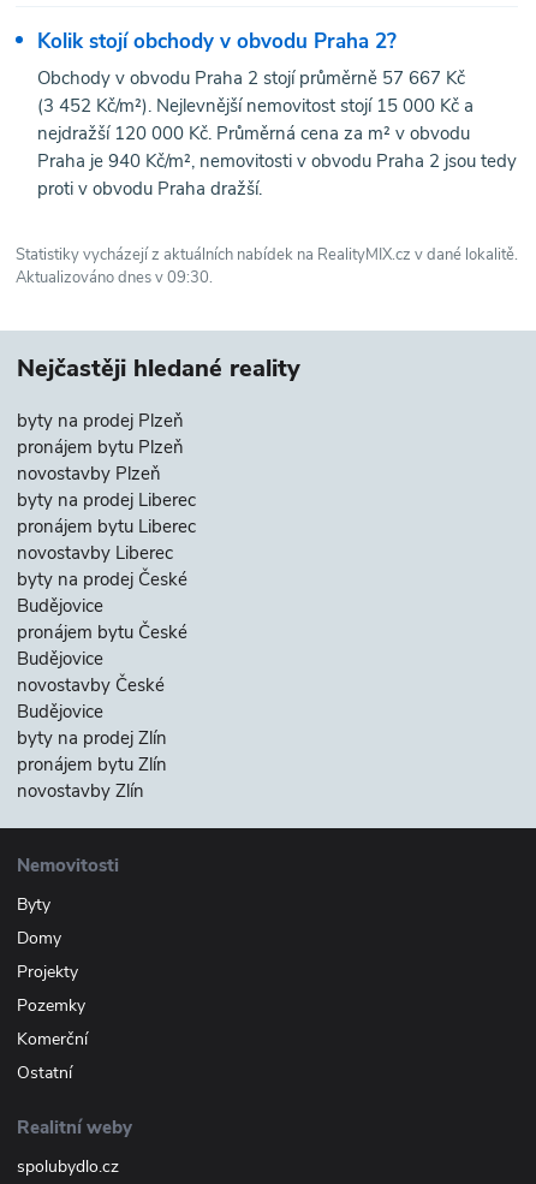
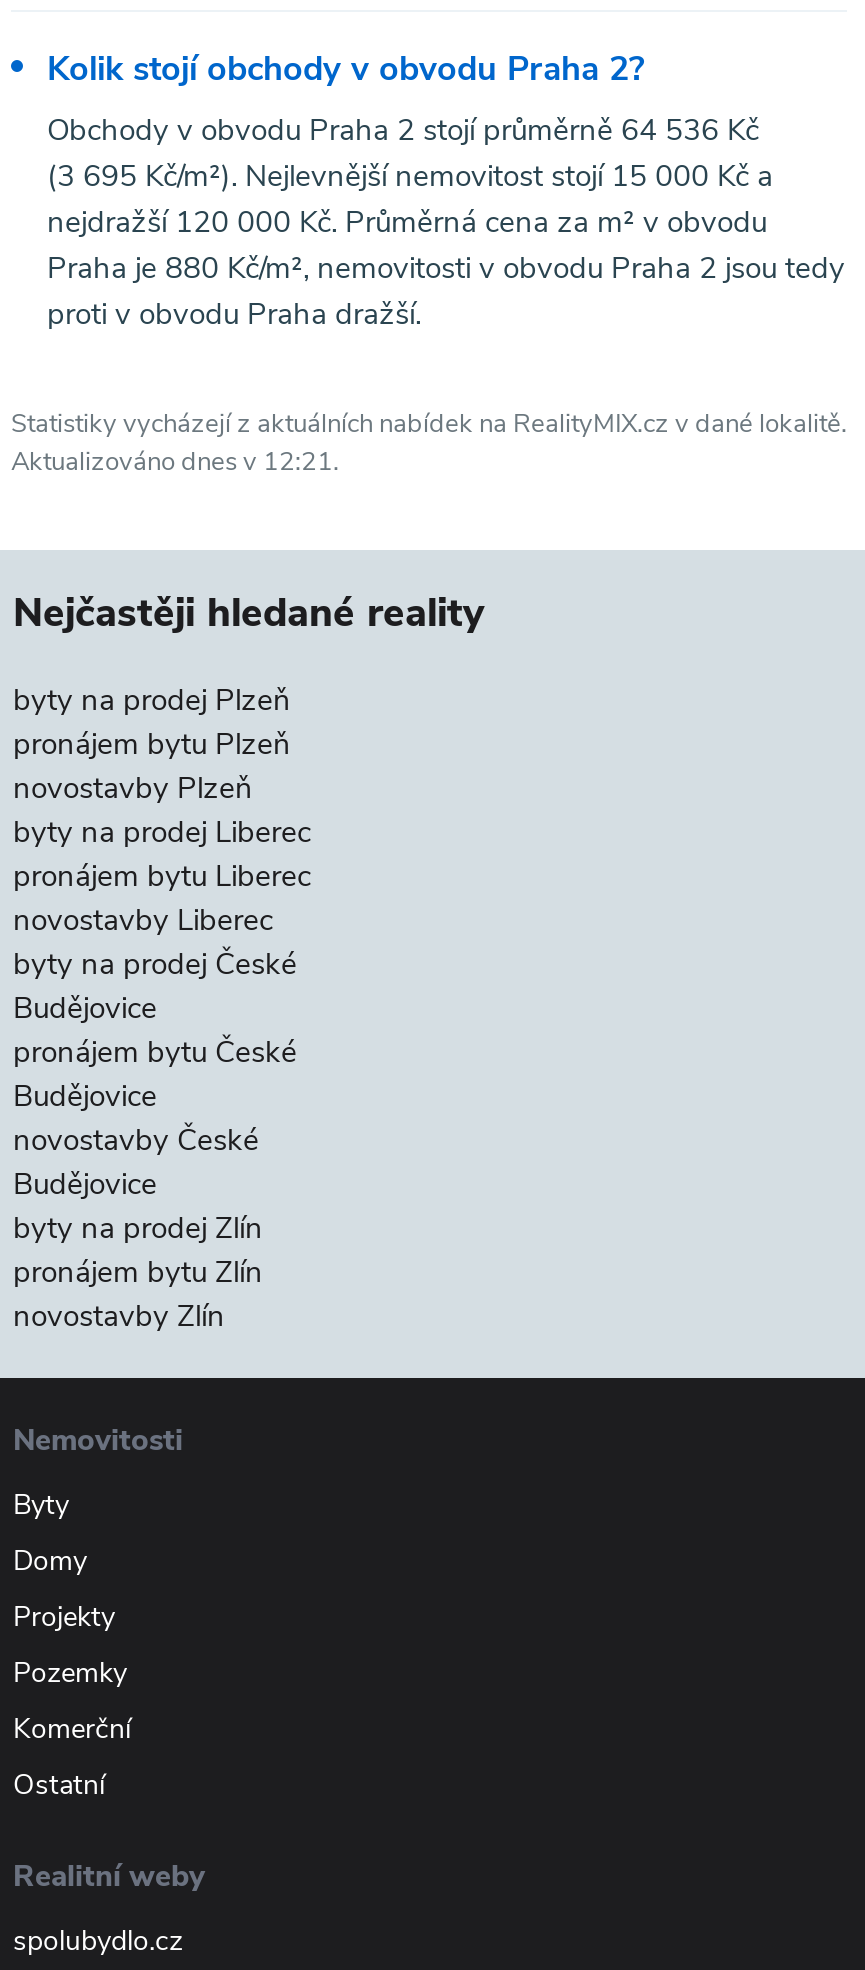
[37,66,465,90] Obchody v obvodu Praha 2 stojí průměrně 57 667 Kč -> [47,110,759,150] Obchody v obvodu Praha 2 stojí průměrně 64 536 Kč
[37,94,474,118] (3 452 Kč/m²). Nejlevnější nemovitost stojí 15 000 Kč a -> [47,156,773,196] (3 695 Kč/m²). Nejlevnější nemovitost stojí 15 000 Kč a
[37,149,517,173] Praha je 940 Kč/m², nemovitosti v obvodu Praha 2 jsou tedy -> [47,248,845,288] Praha je 880 Kč/m², nemovitosti v obvodu Praha 2 jsou tedy
[16,267,213,288] Aktualizováno dnes v 09:30. -> [11,444,339,480] Aktualizováno dnes v 12:21.

